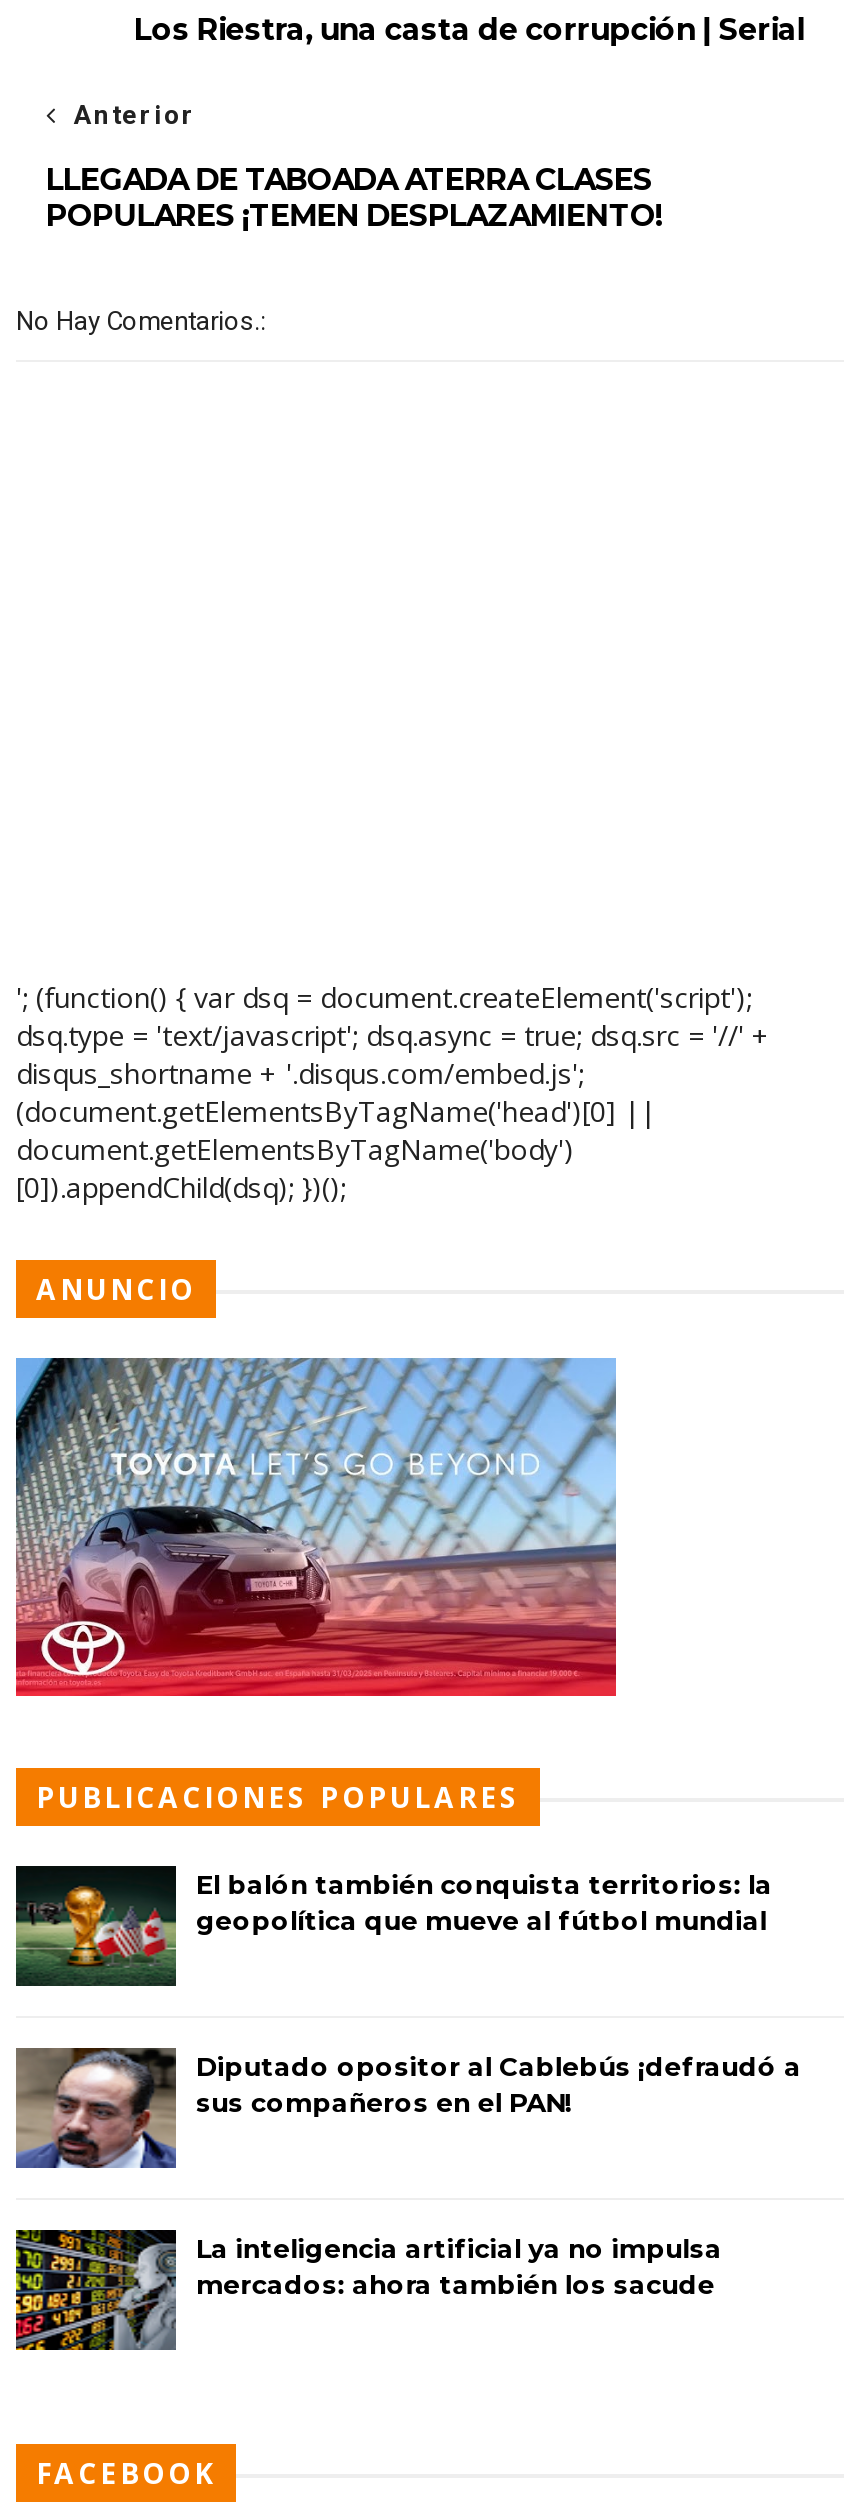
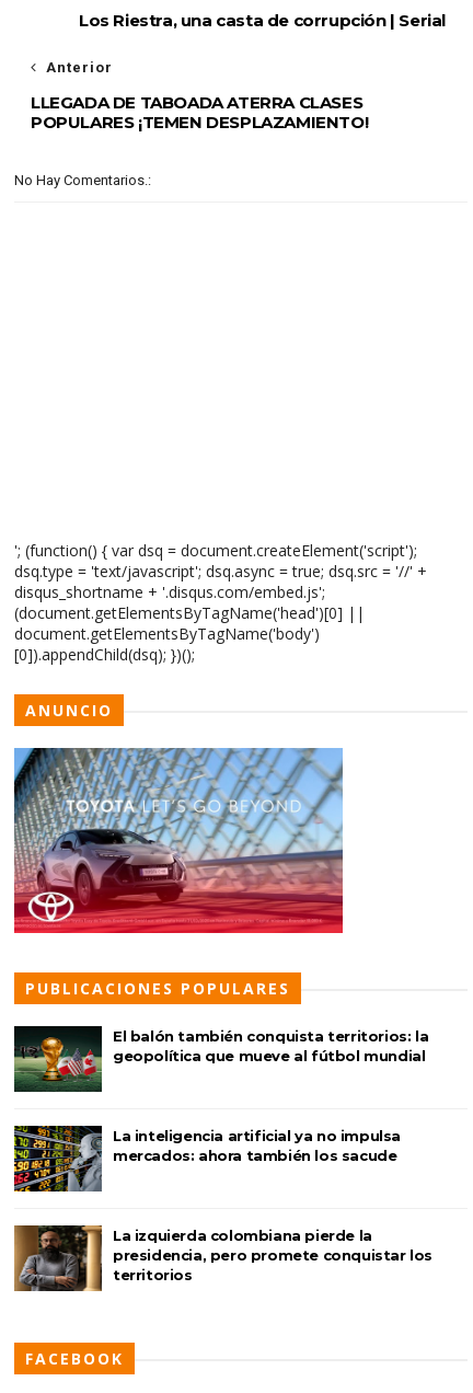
[14,2045,801,2169] [image] | Diputado opositor al Cablebús ¡defraudó a | sus compañeros en el PAN! -> none
moved [12,2225,722,2355] -> [12,1124,401,1195]: [image] | La inteligencia artificial ya no impulsa | mercados: ahora también los sacude
none -> [13,1224,432,1292] [image] | La izquierda colombiana pierde la | presidencia, pero promete conquistar los | territorios

